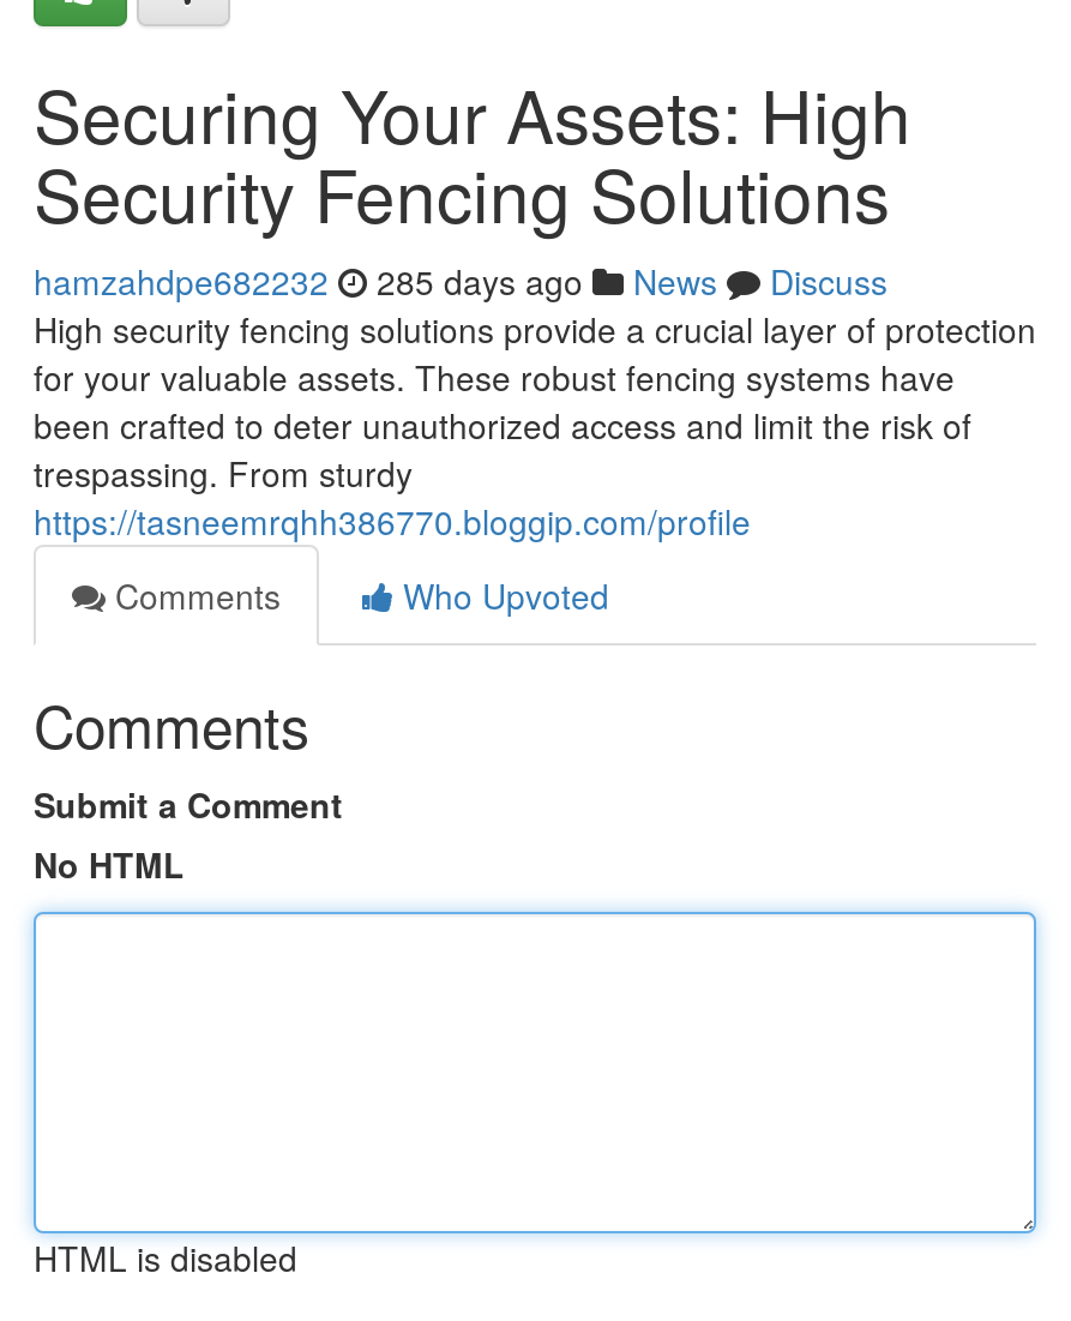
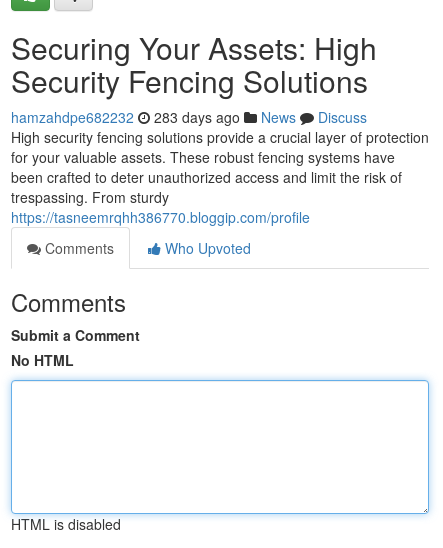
[34,257,888,305] hamzahdpe682232 285 days ago News Discuss -> [11,107,367,127] hamzahdpe682232 283 days ago News Discuss

